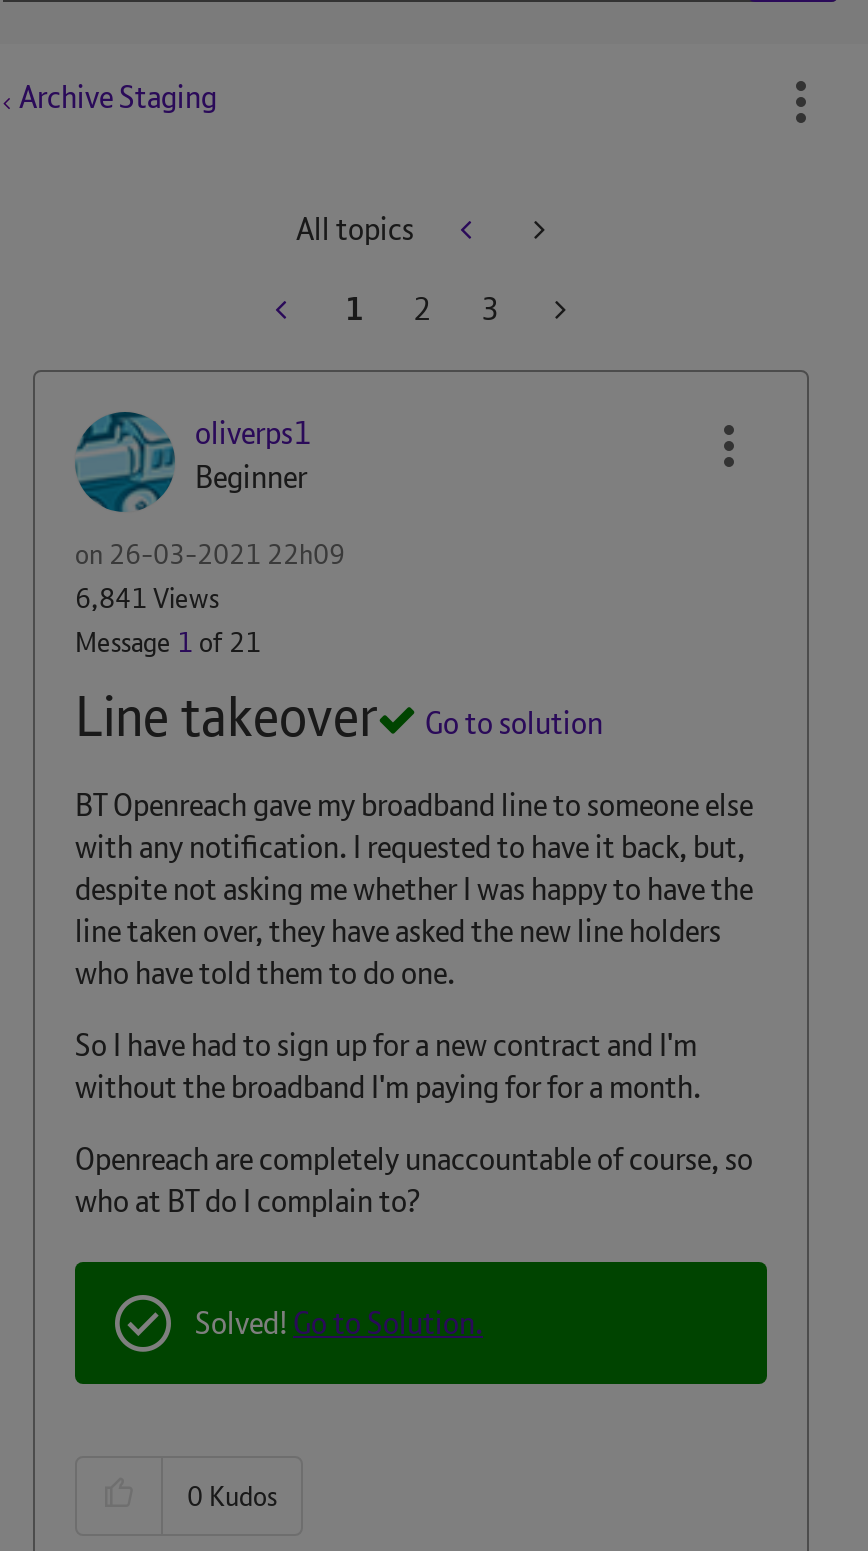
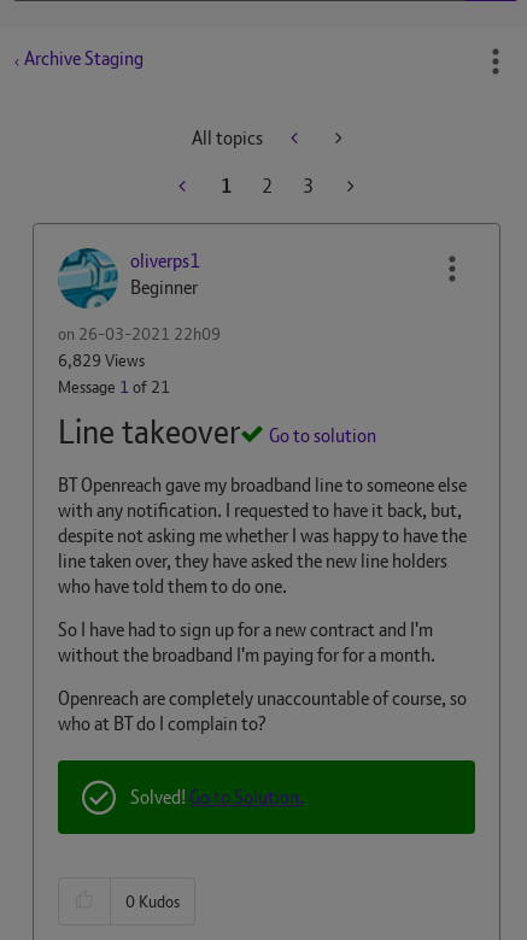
[75,580,219,616] 6,841 Views -> [58,349,145,371] 6,829 Views

